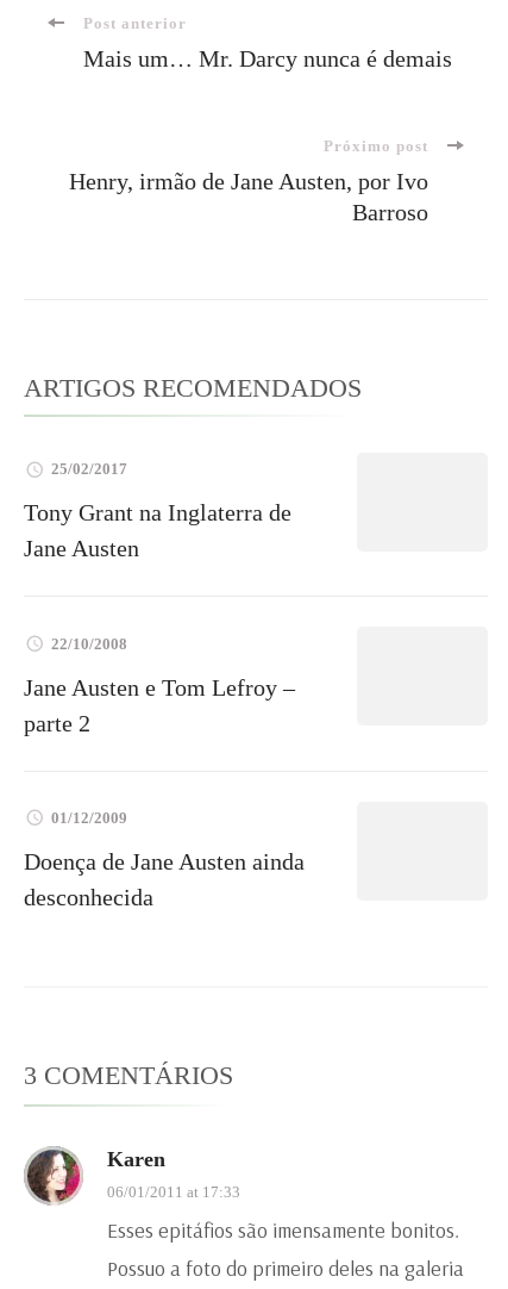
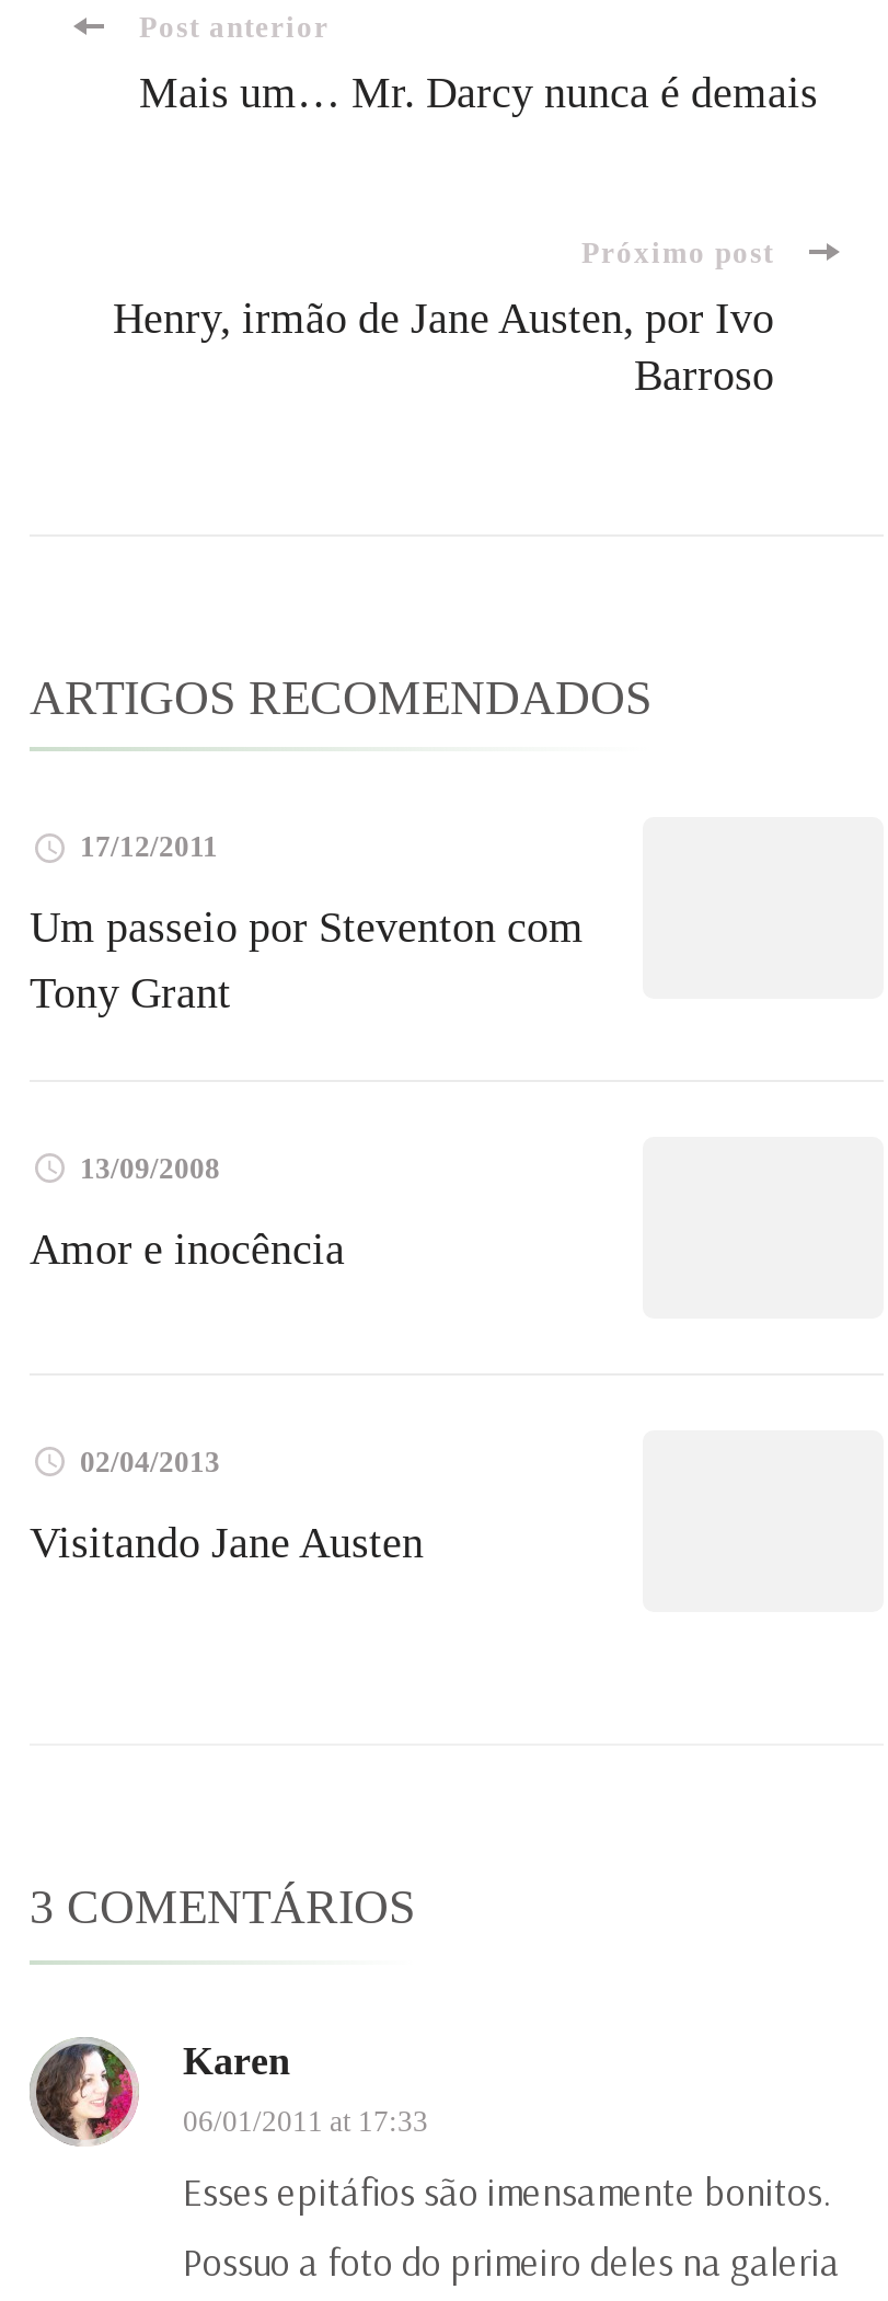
[51,460,127,478] 25/02/2017 -> [80,831,218,864] 17/12/2011
[24,500,291,562] Tony Grant na Inglaterra de | Jane Austen -> [30,904,584,1017] Um passeio por Steventon com | Tony Grant
[51,634,127,652] 22/10/2008 -> [80,1151,220,1184] 13/09/2008
[24,674,295,736] Jane Austen e Tom Lefroy – | parte 2 -> [30,1224,345,1272] Amor e inocência
[51,809,127,827] 01/12/2009 -> [80,1445,220,1478] 02/04/2013
[24,848,305,910] Doença de Jane Austen ainda | desconhecida -> [30,1517,424,1565] Visitando Jane Austen

